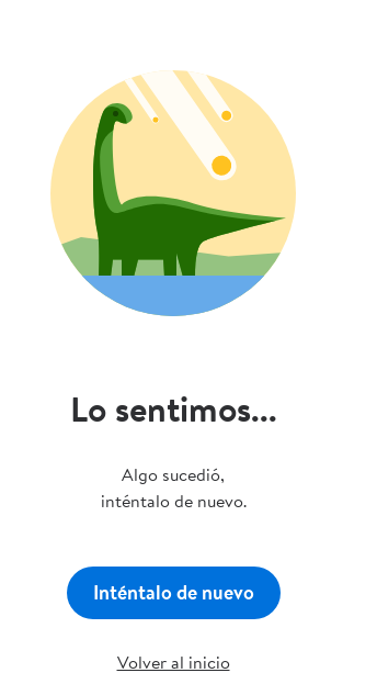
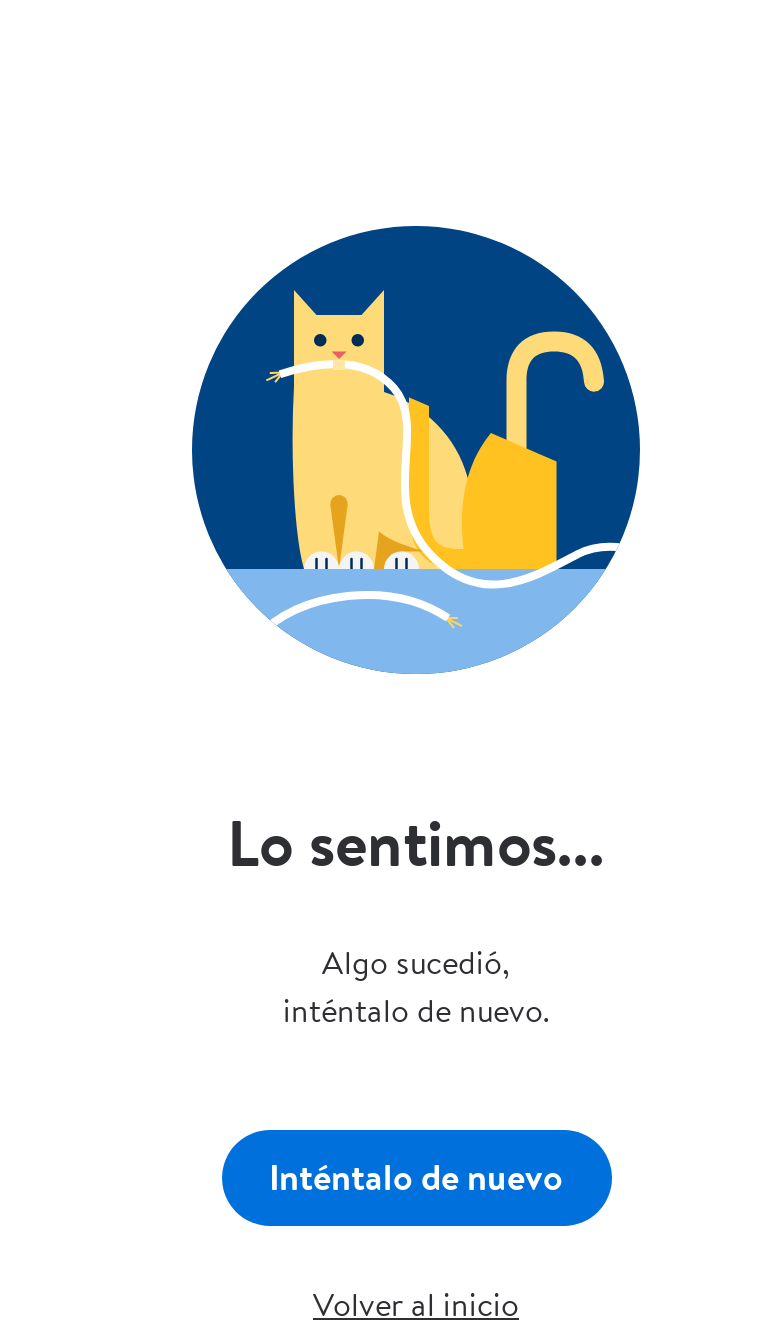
[50,70,296,291] [image] -> [190,224,642,630] [image]

